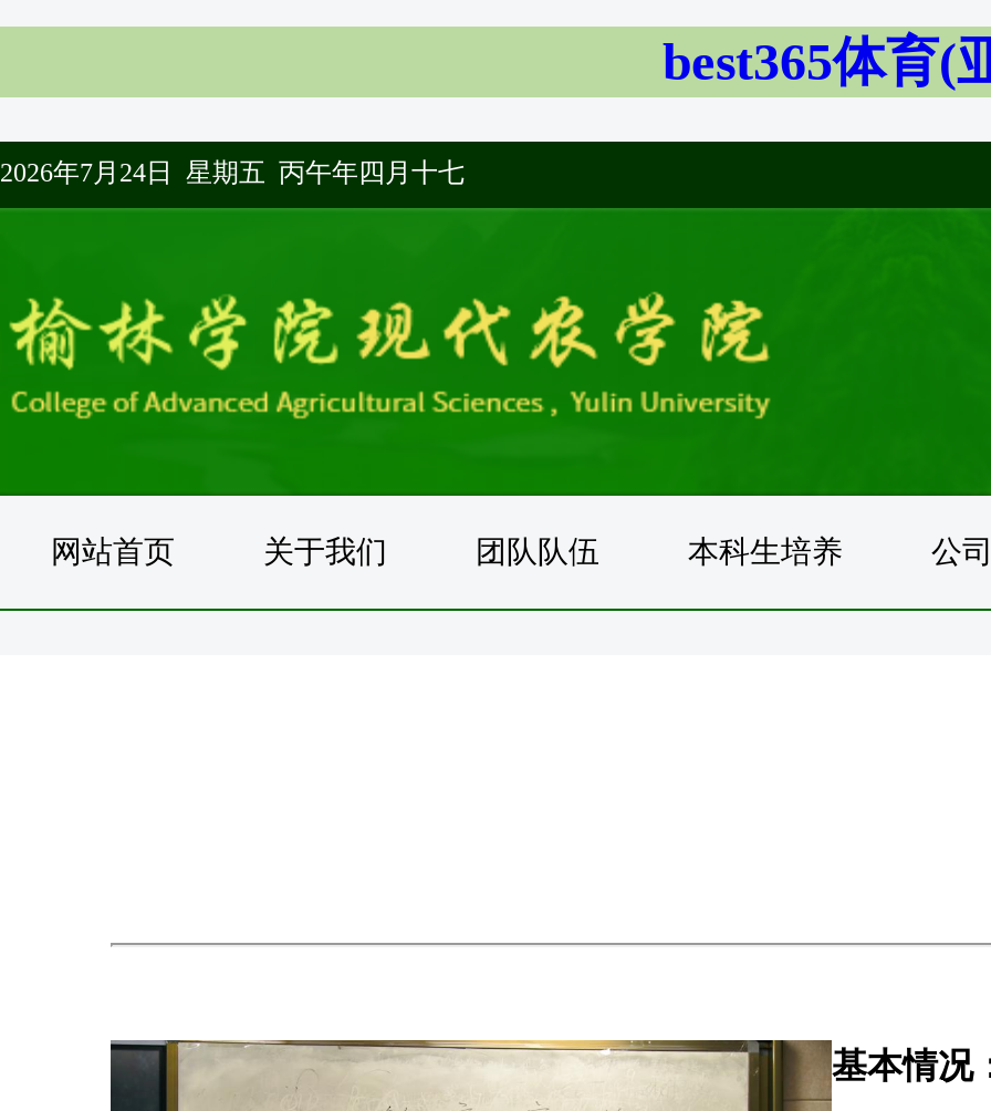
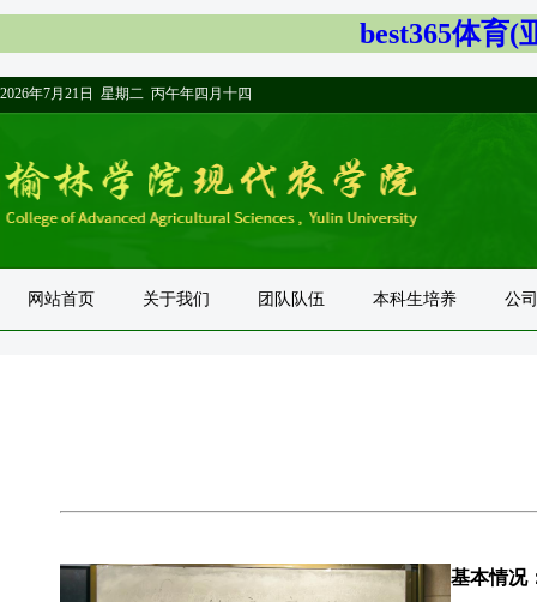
[0,157,465,188] 2026年7月24日 星期五 丙午年四月十七 -> [0,85,252,102] 2026年7月21日 星期二 丙午年四月十四

